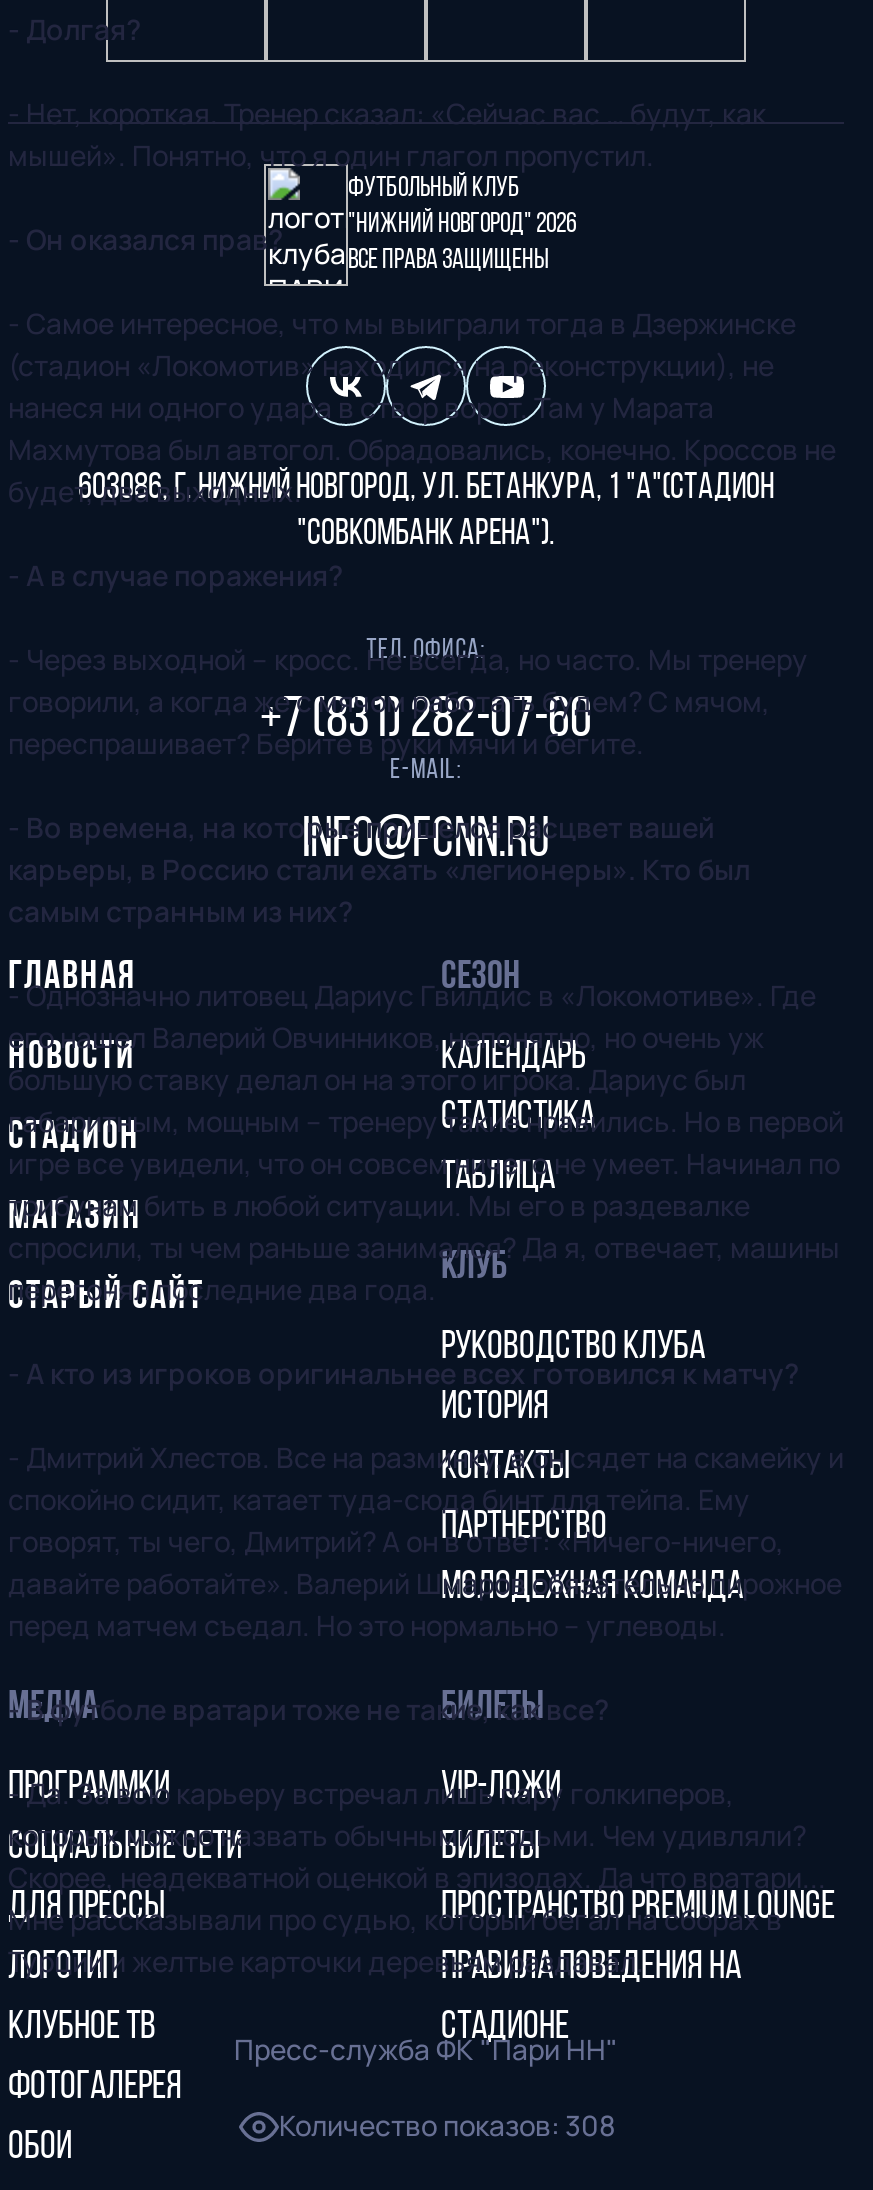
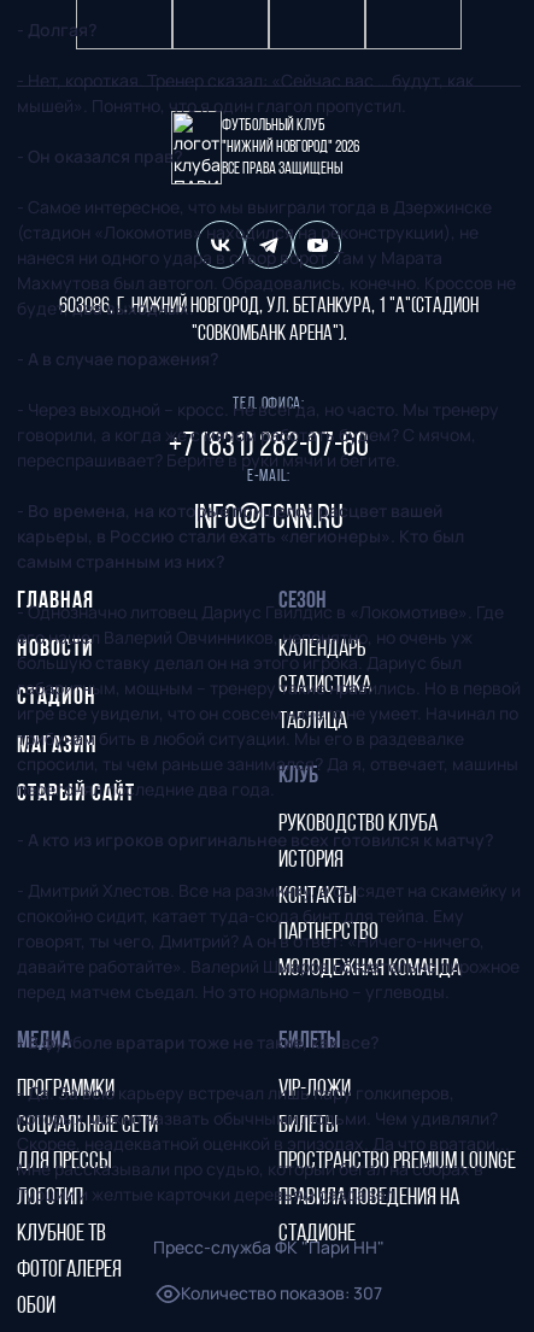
[279,2107,615,2145] Количество показов: 308 -> [181,1282,382,1305] Количество показов: 307

